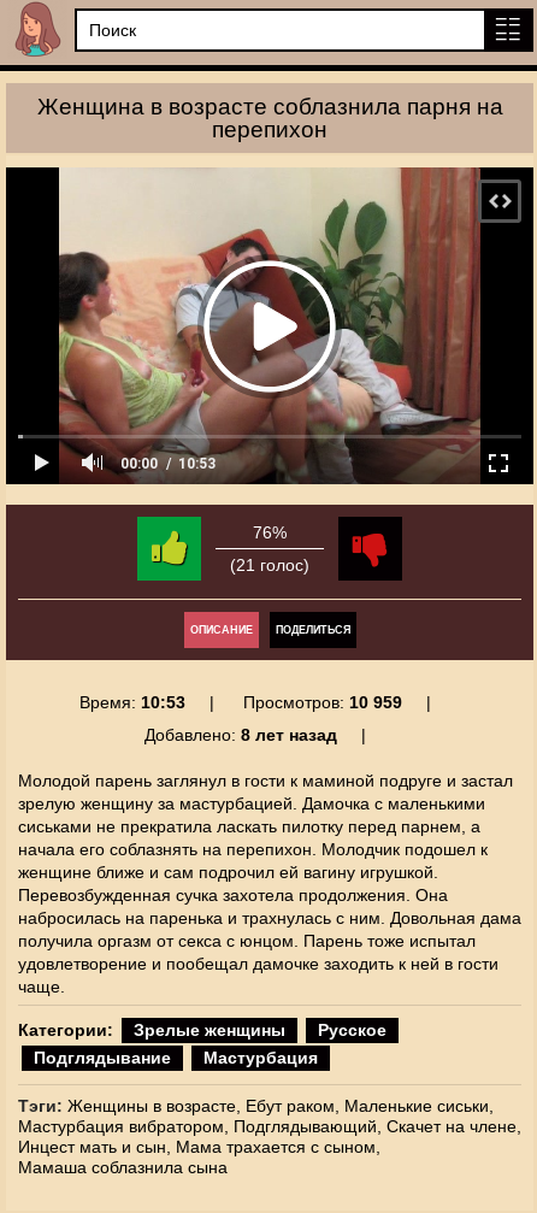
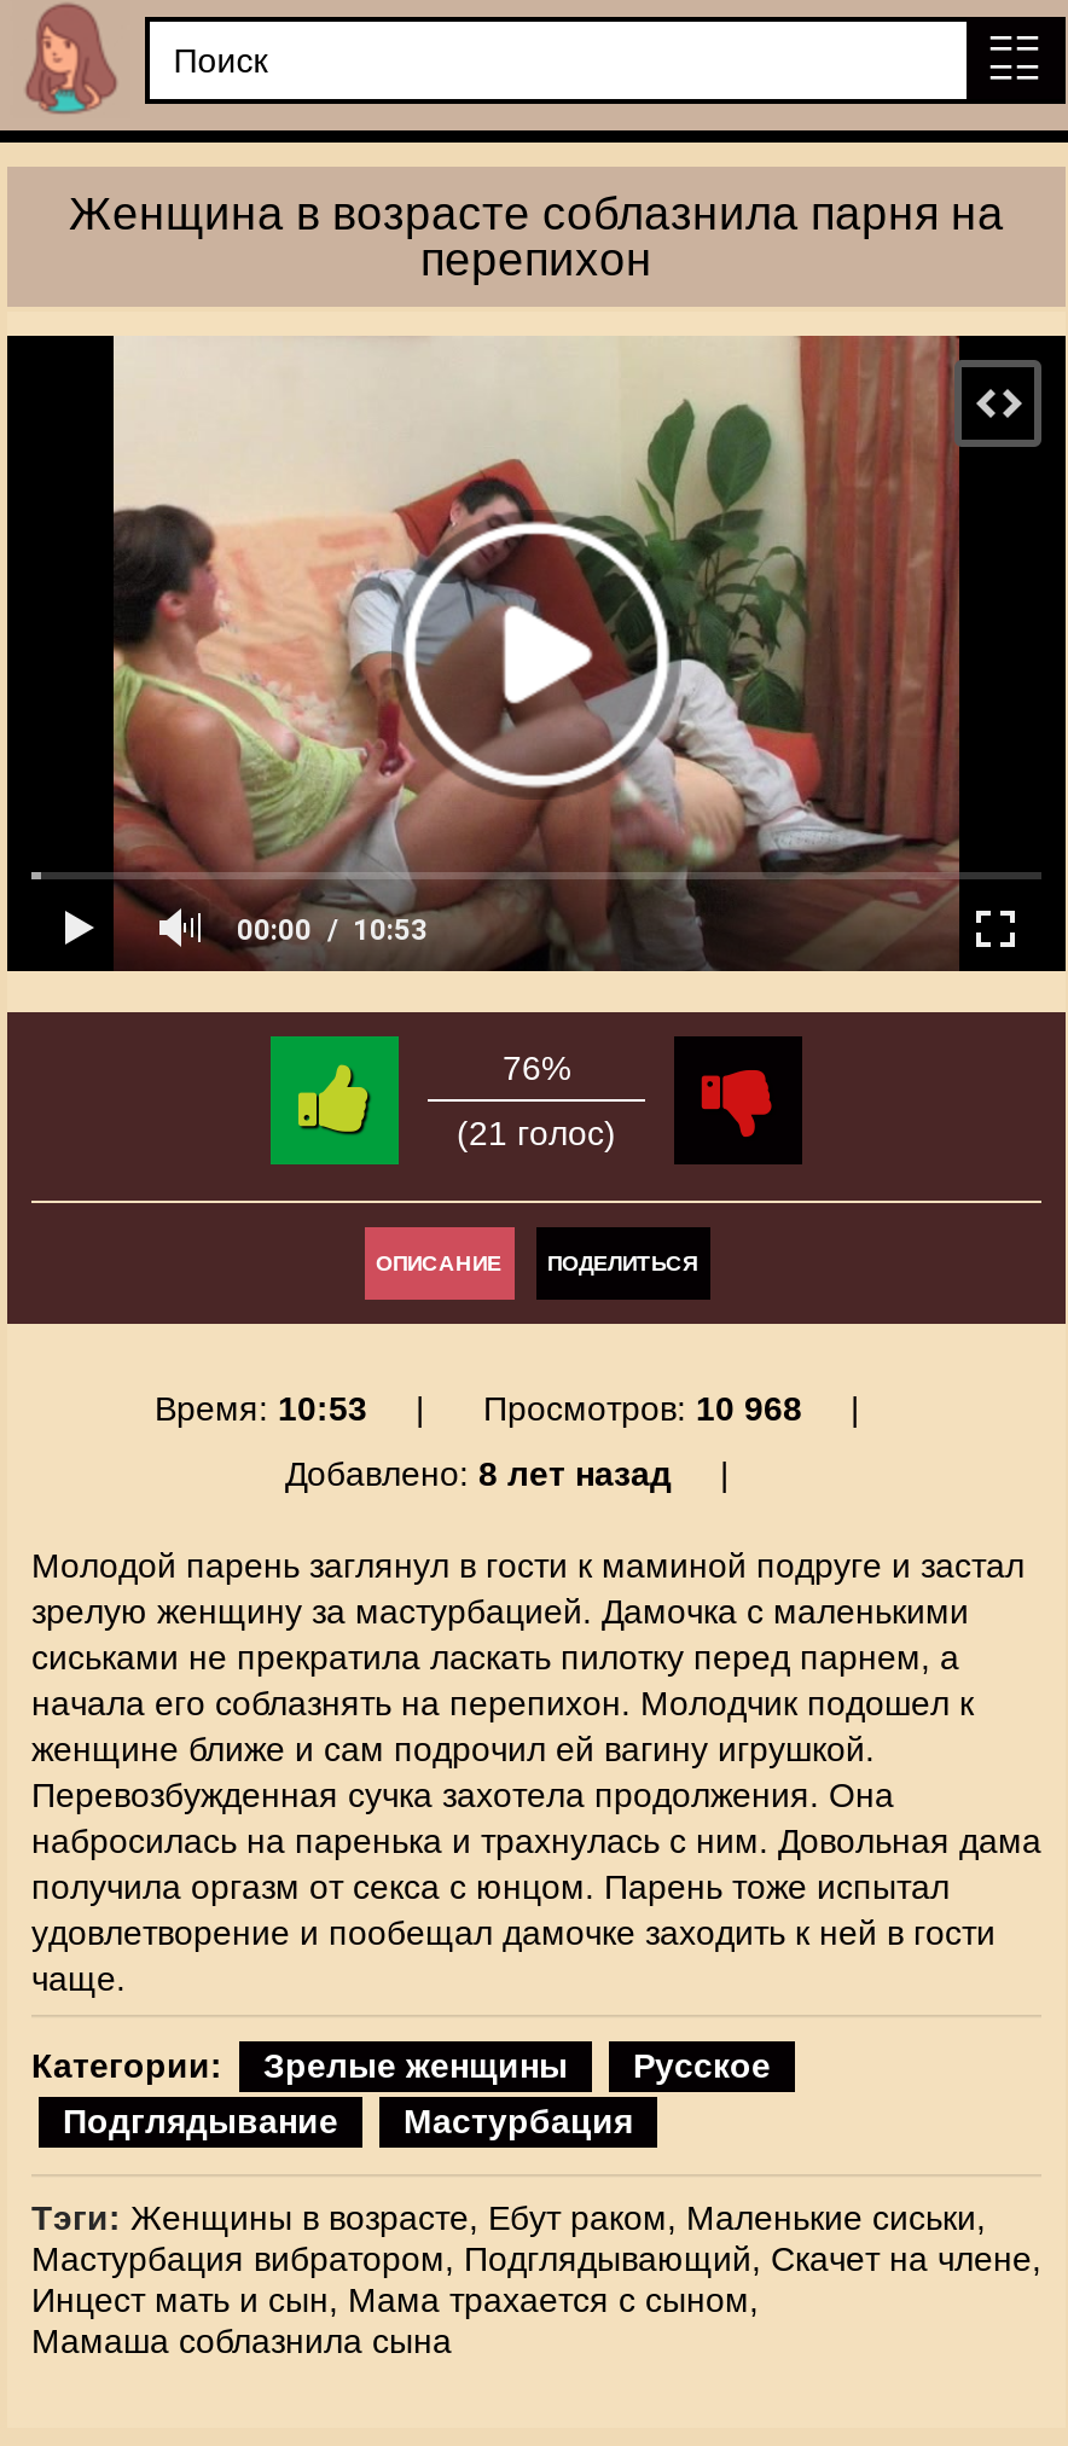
[243,692,402,712] Просмотров: 10 959 -> [483,1389,802,1427] Просмотров: 10 968

